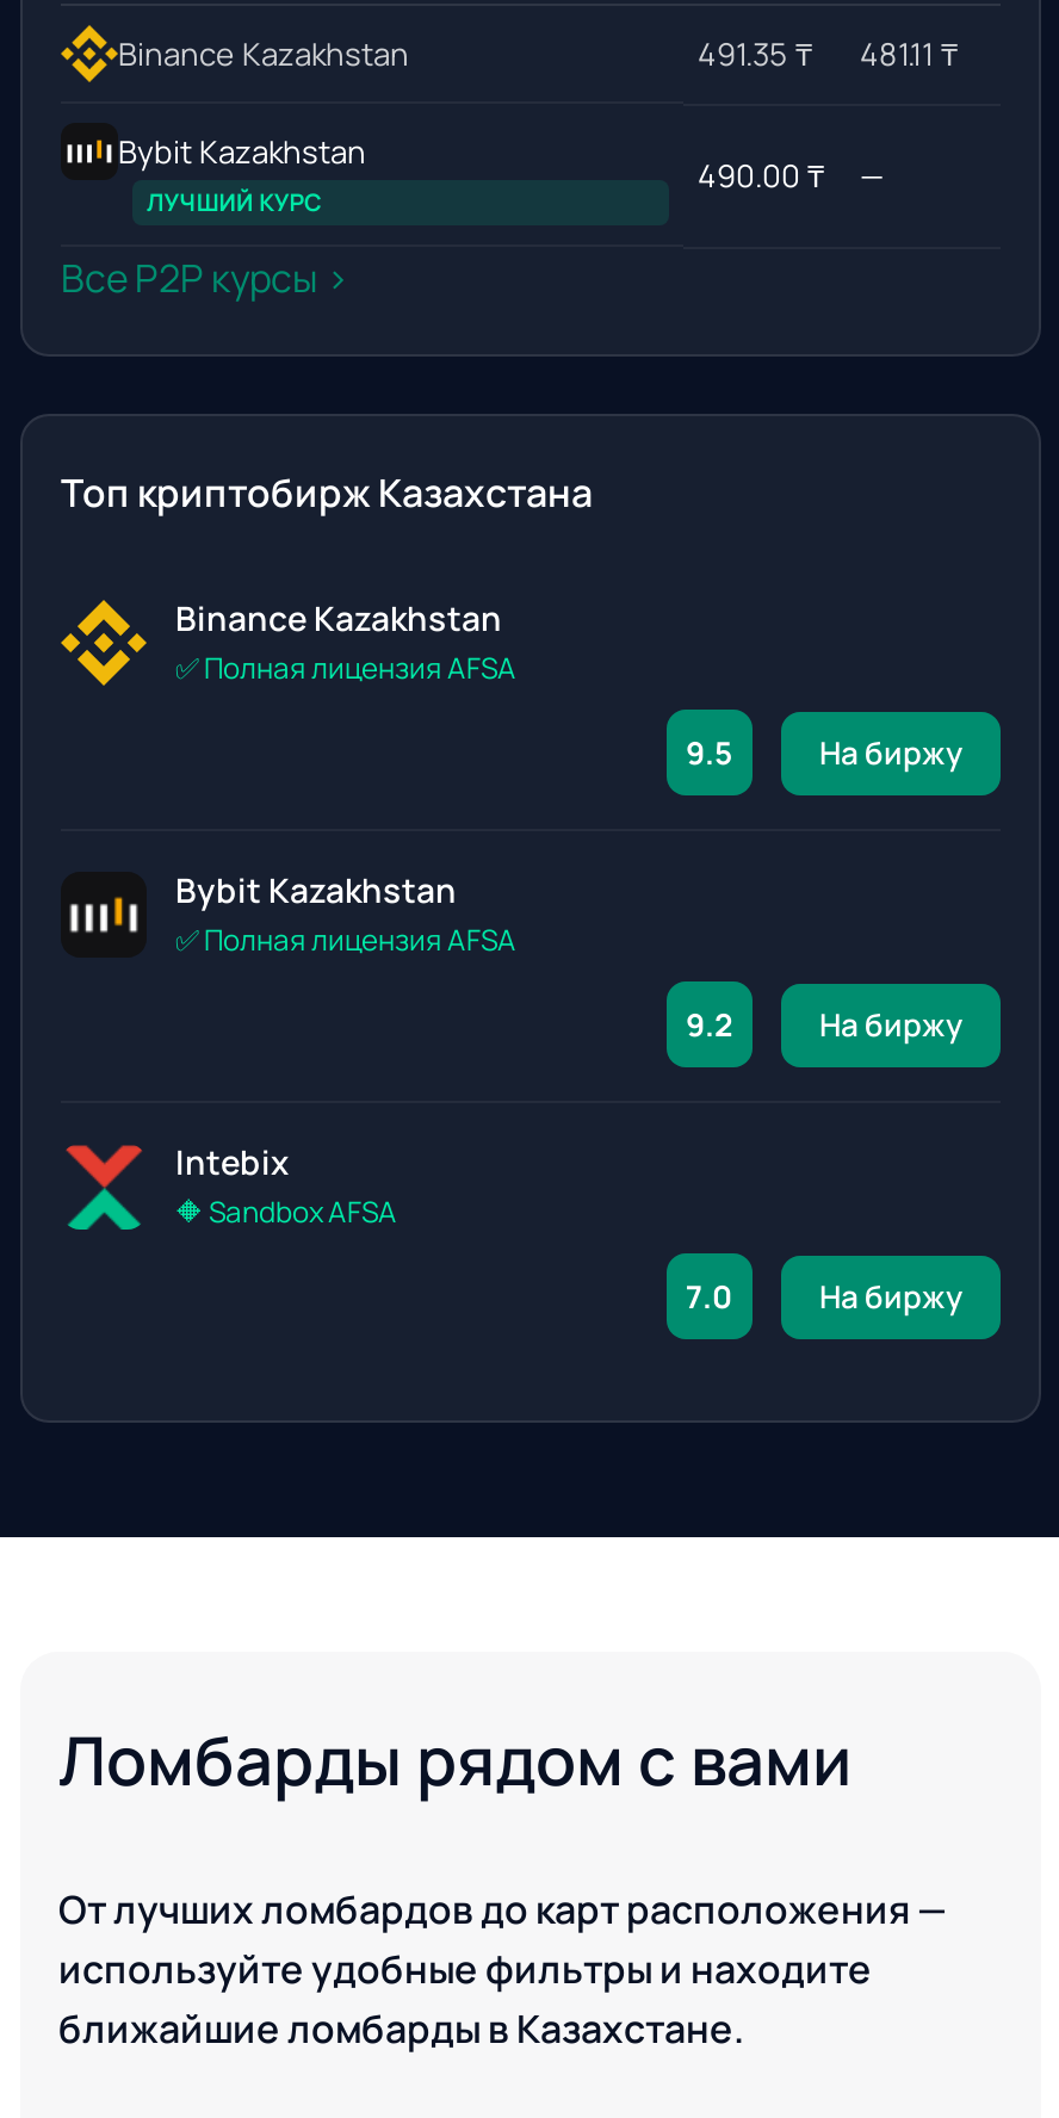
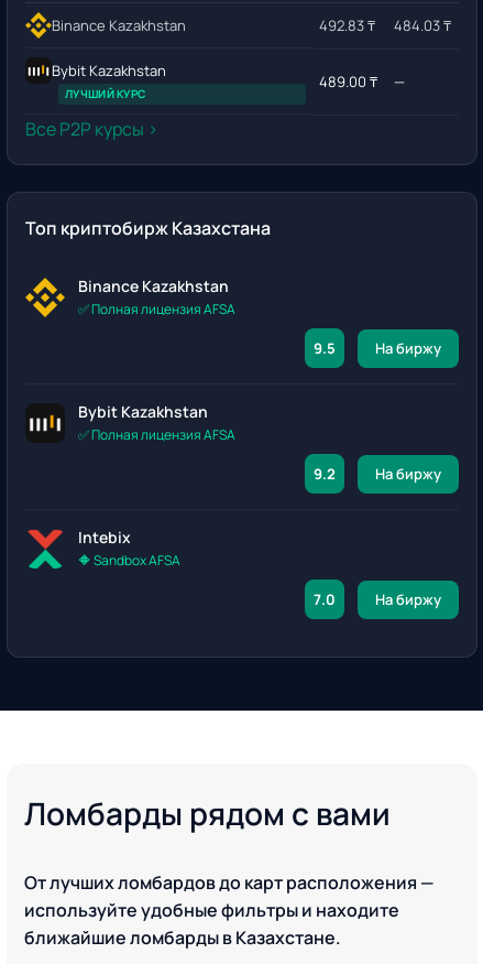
[698,32,812,75] 491.35 ₸ -> [319,15,375,35] 492.83 ₸
[860,32,958,75] 481.11 ₸ -> [394,15,451,35] 484.03 ₸
[698,154,824,197] 490.00 ₸ -> [319,72,377,91] 489.00 ₸

